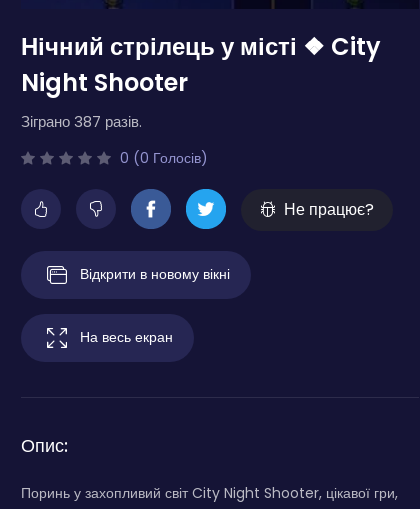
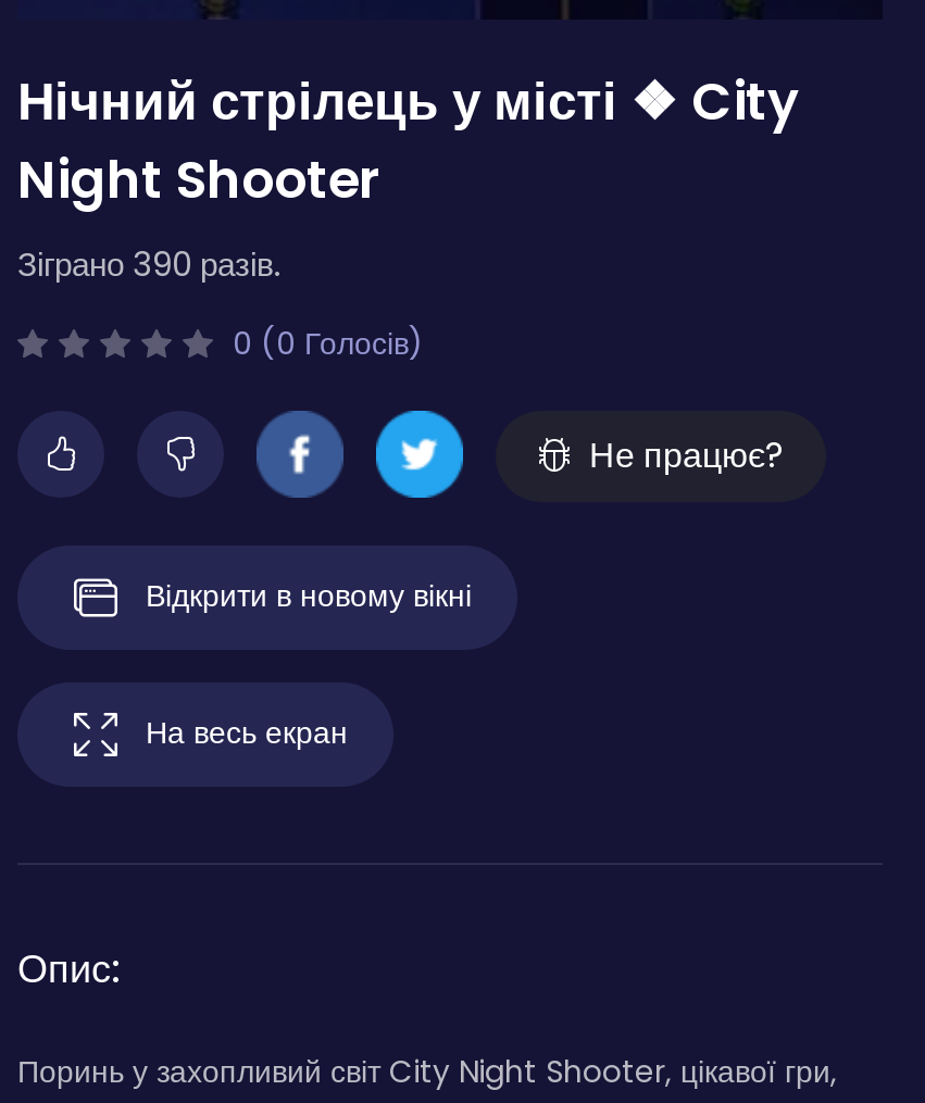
[21,111,142,132] Зіграно 387 разів. -> [17,241,280,287] Зіграно 390 разів.

